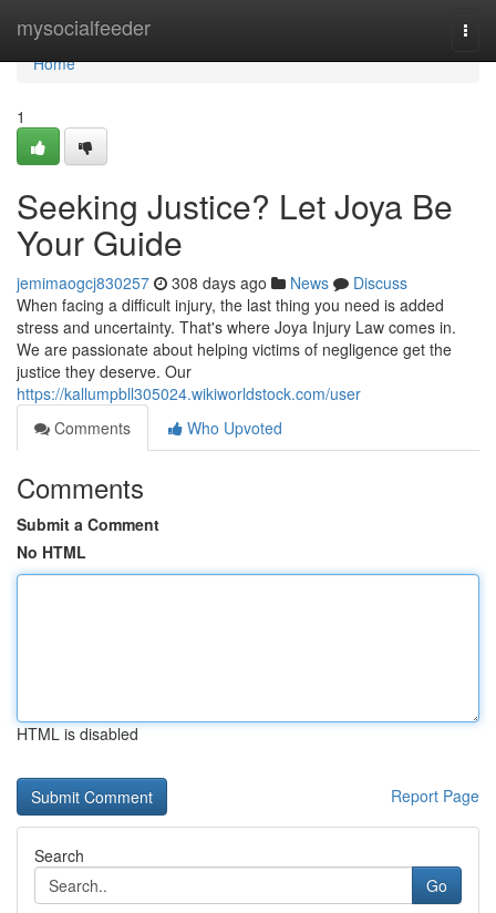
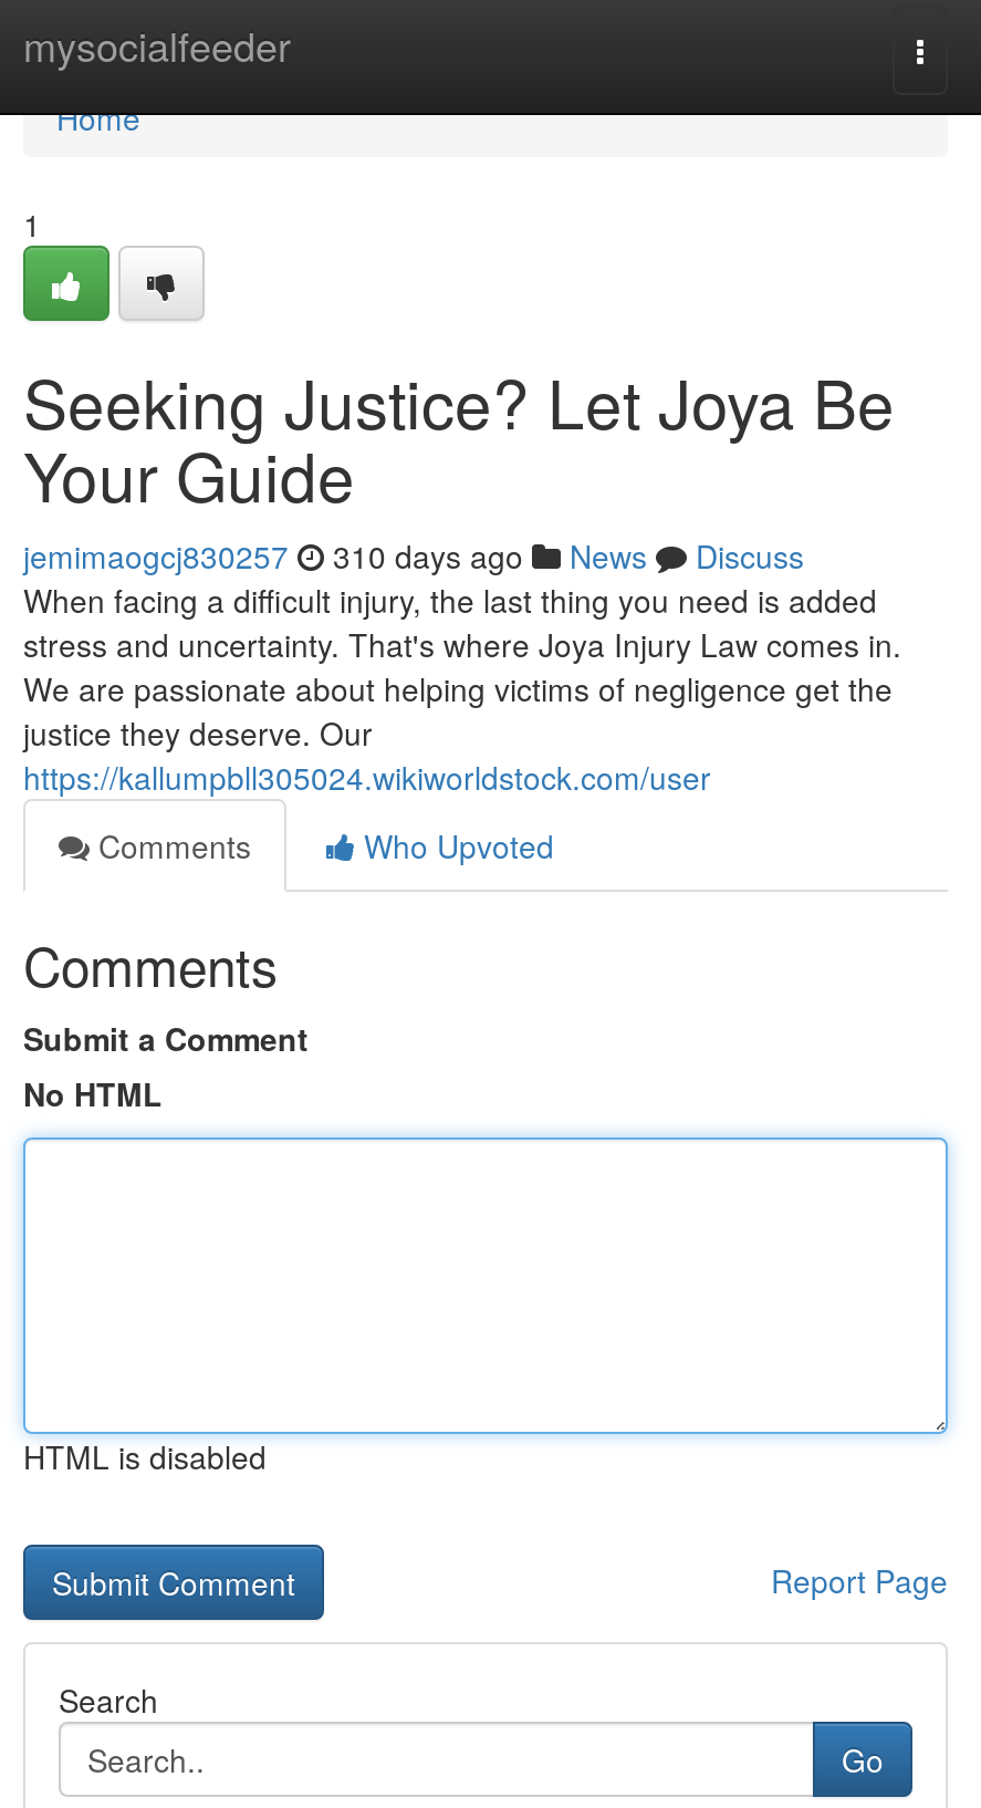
[17,271,407,294] jemimaogcj830257 308 days ago News Discuss -> [23,533,804,578] jemimaogcj830257 310 days ago News Discuss

